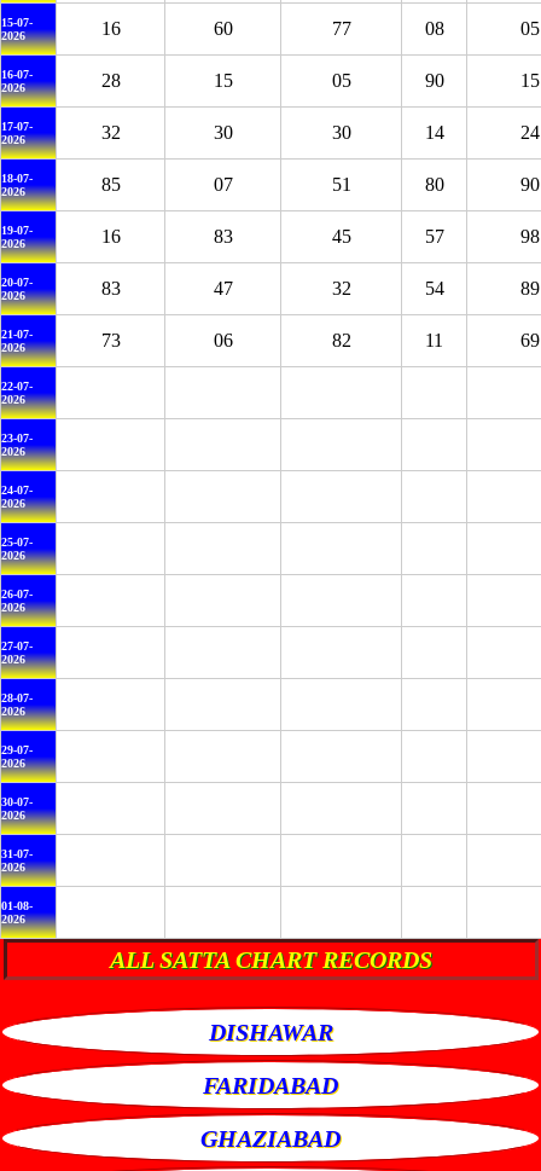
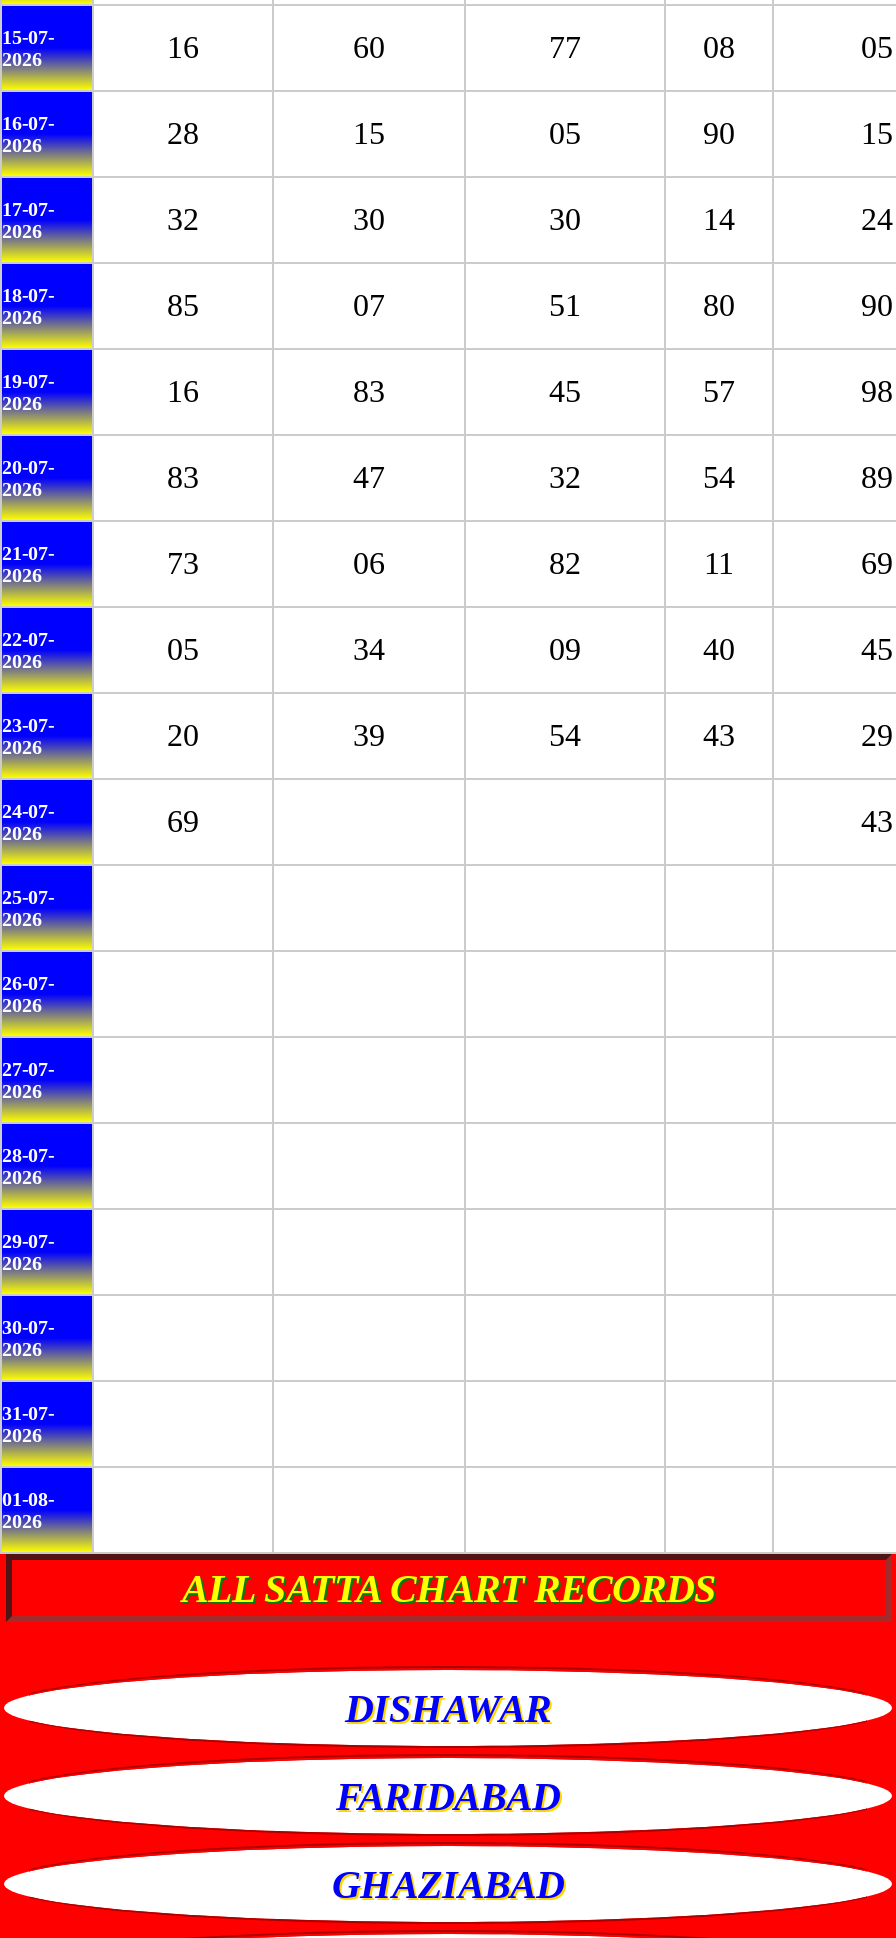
none -> [167,632,893,666] 05 | 34 | 09 | 40 | 45
none -> [167,718,893,752] 20 | 39 | 54 | 43 | 29
none -> [167,804,893,838] 69 | 43

